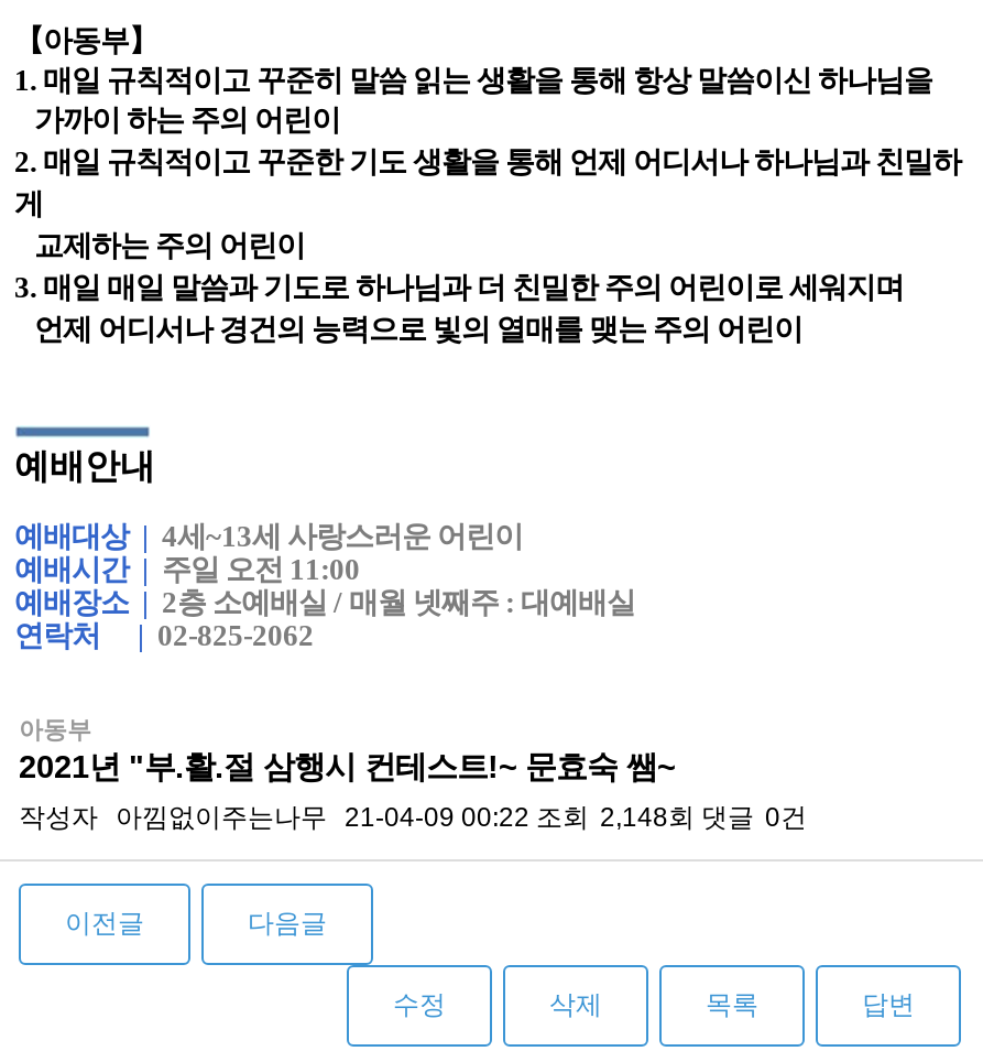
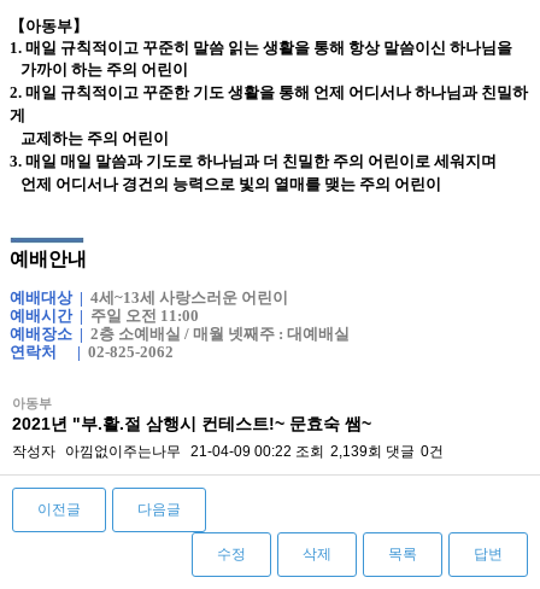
[19,802,807,833] 작성자 아낌없이주는나무 21-04-09 00:22 조회 2,148회 댓글 0건 -> [12,443,444,460] 작성자 아낌없이주는나무 21-04-09 00:22 조회 2,139회 댓글 0건

